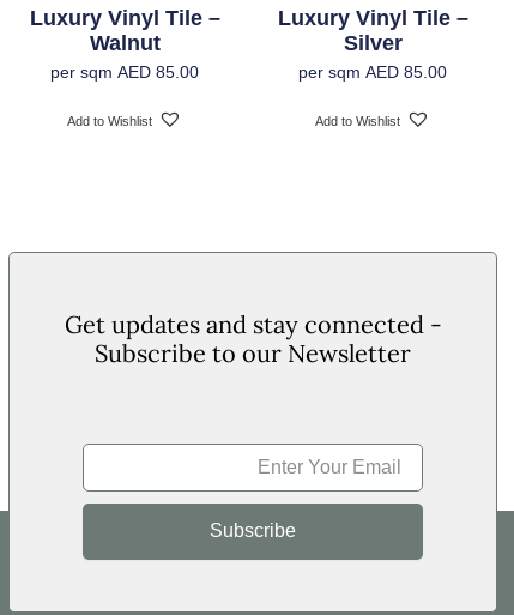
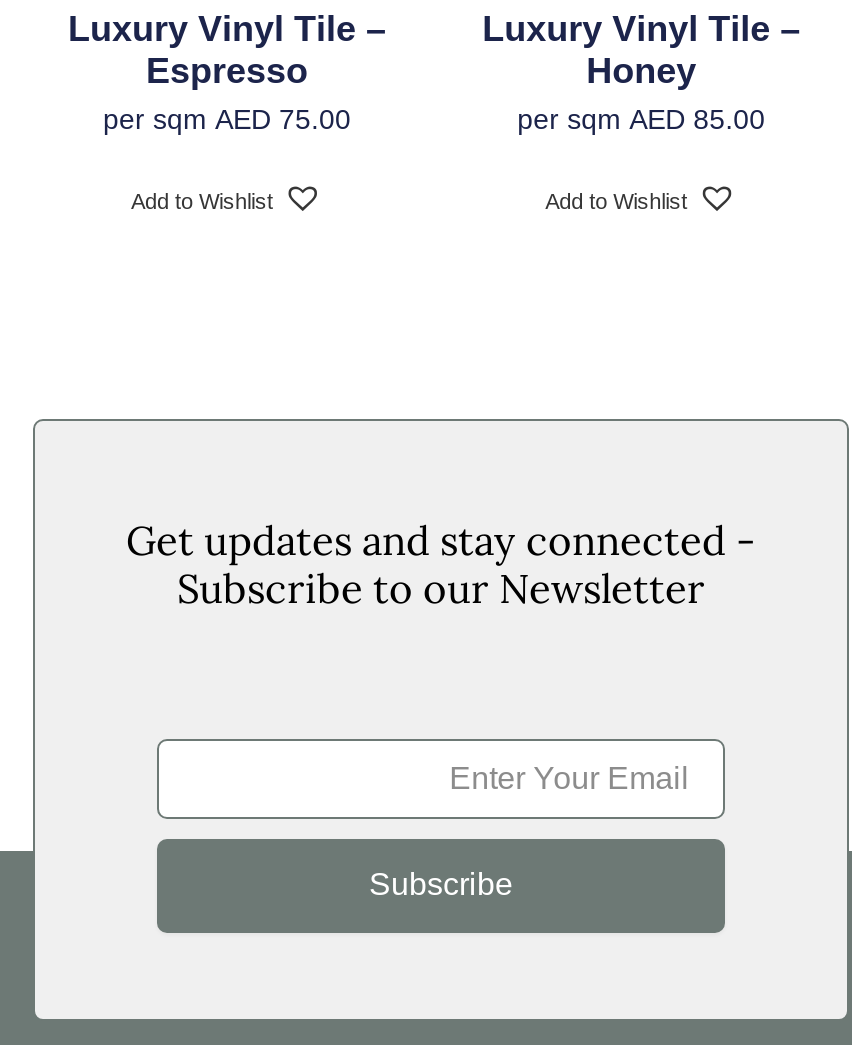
[89,31,199,81] Walnut | AED 85.00 -> [146,51,351,135] Espresso | AED 75.00
[343,31,402,55] Silver -> [586,51,696,91] Honey

